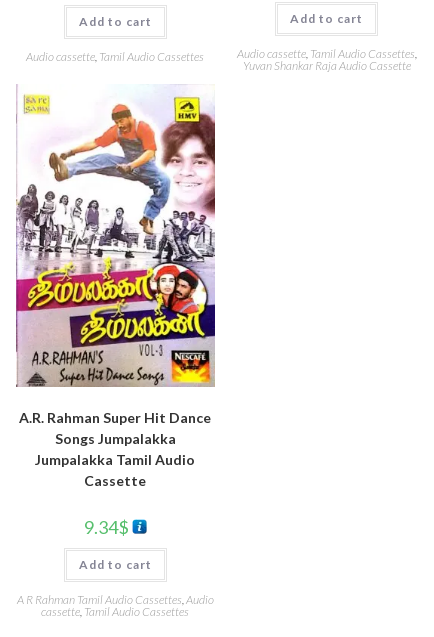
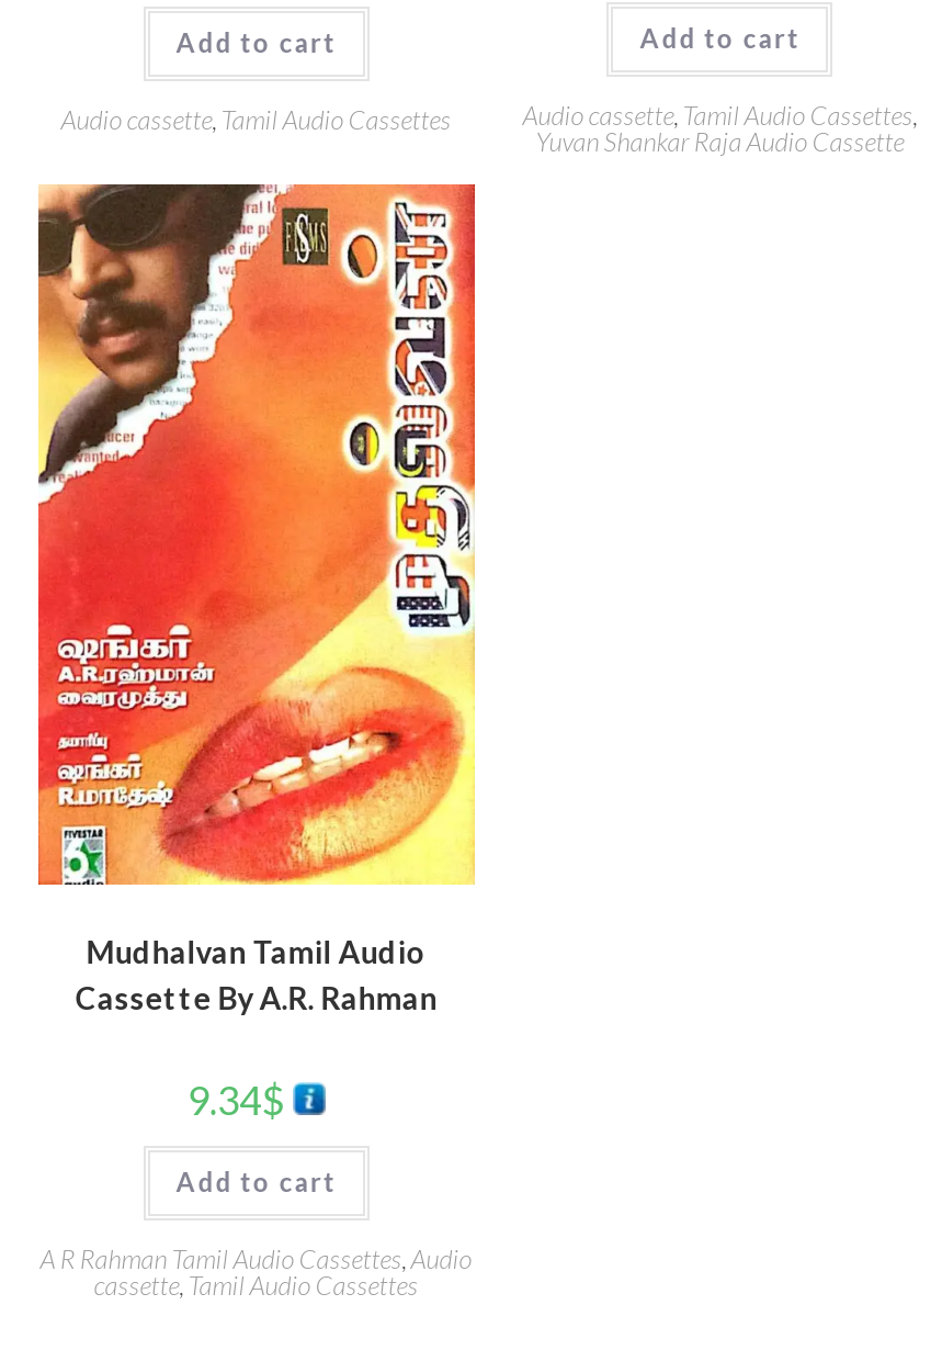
[15,89,216,401] [image] -> [36,182,477,823] [image]
[19,409,211,489] A.R. Rahman Super Hit Dance | Songs Jumpalakka | Jumpalakka Tamil Audio | Cassette -> [75,933,437,1016] Mudhalvan Tamil Audio | Cassette By A.R. Rahman

